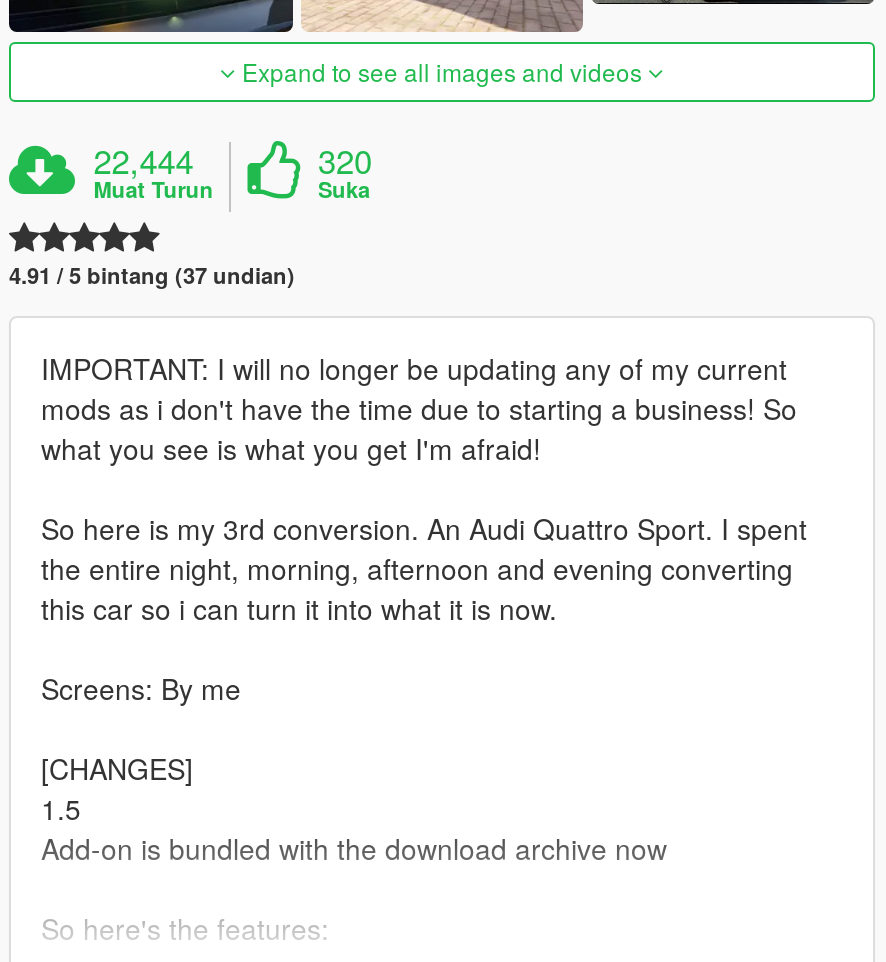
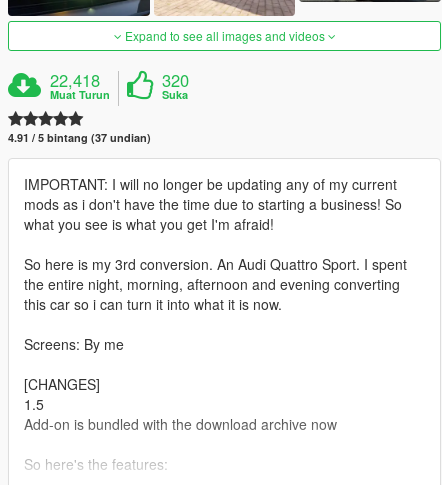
[93,137,193,185] 22,444 -> [50,68,100,92] 22,418

